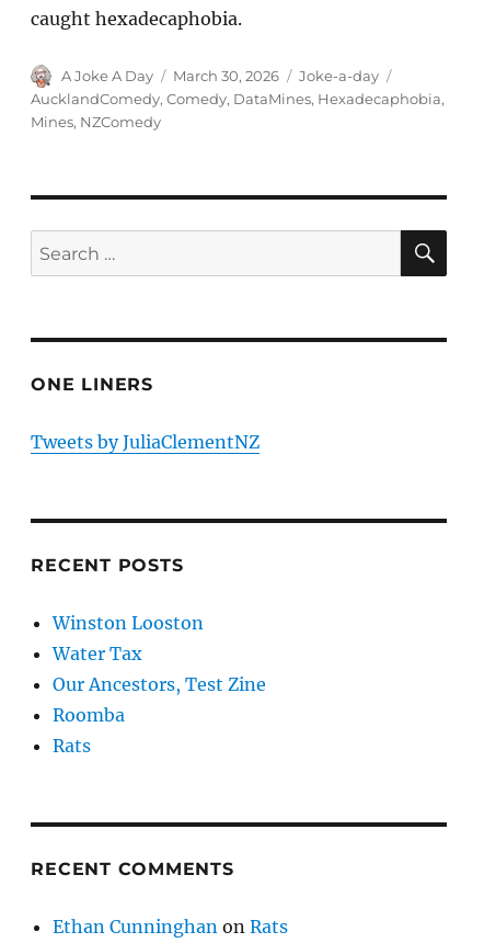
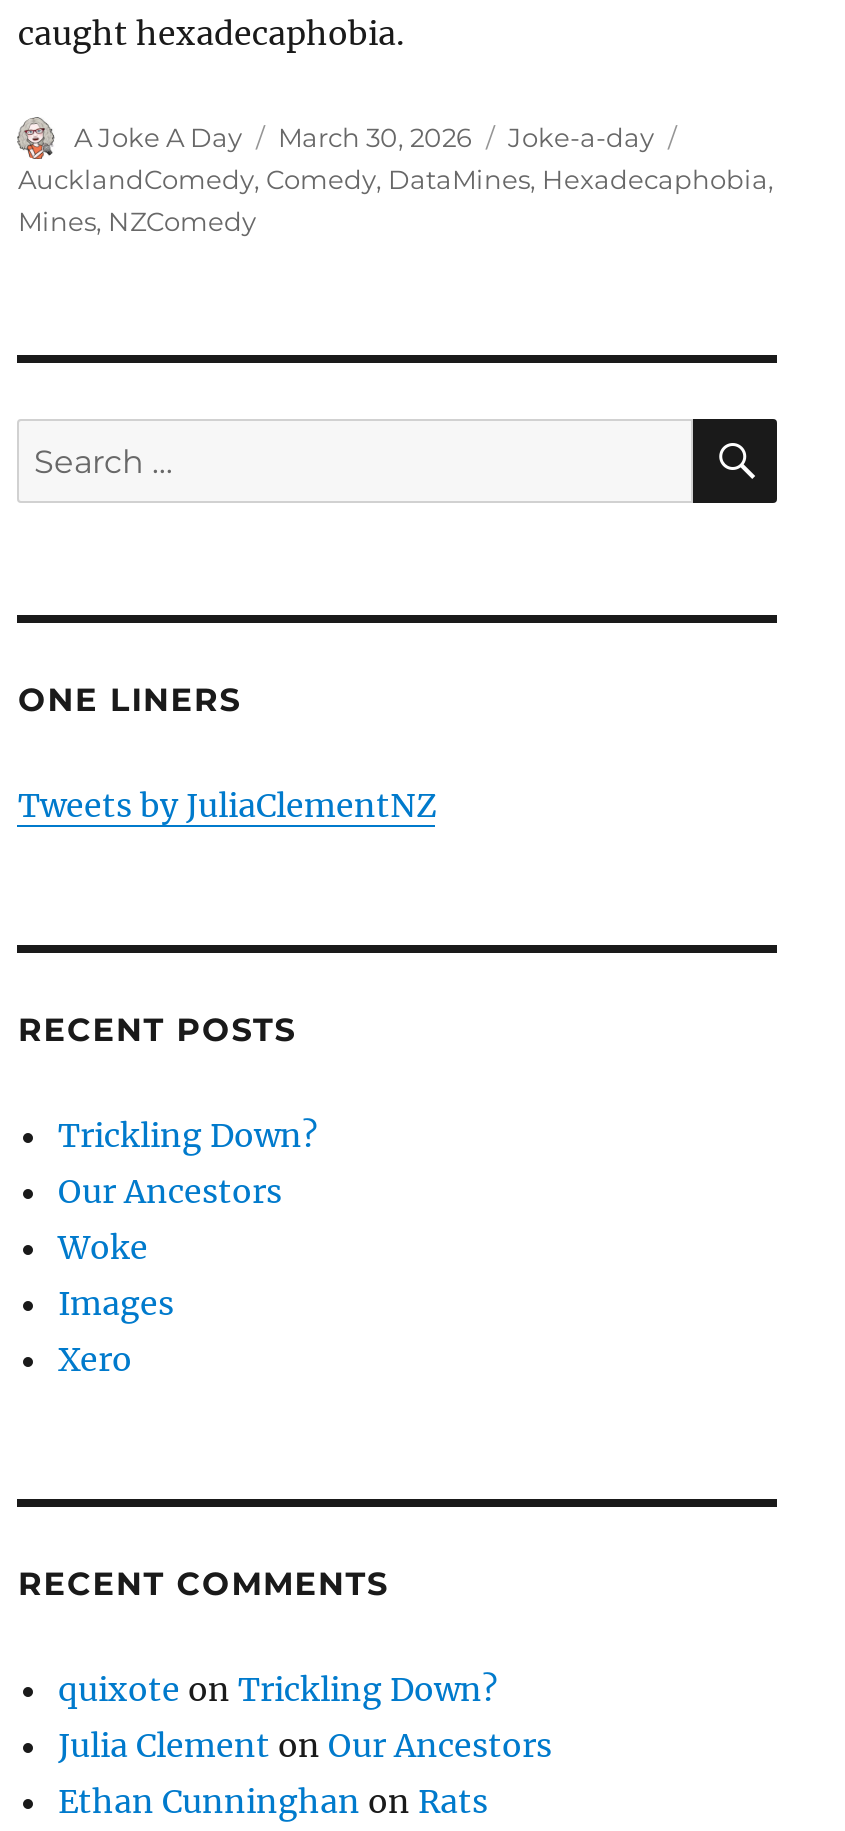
[53,612,267,756] Winston Looston | Water Tax | Our Ancestors, Test Zine | Roomba | Rats -> [58,1114,318,1378] Trickling Down? | Our Ancestors | Woke | Images | Xero
none -> [58,1668,552,1764] quixote on Trickling Down? | Julia Clement on Our Ancestors

